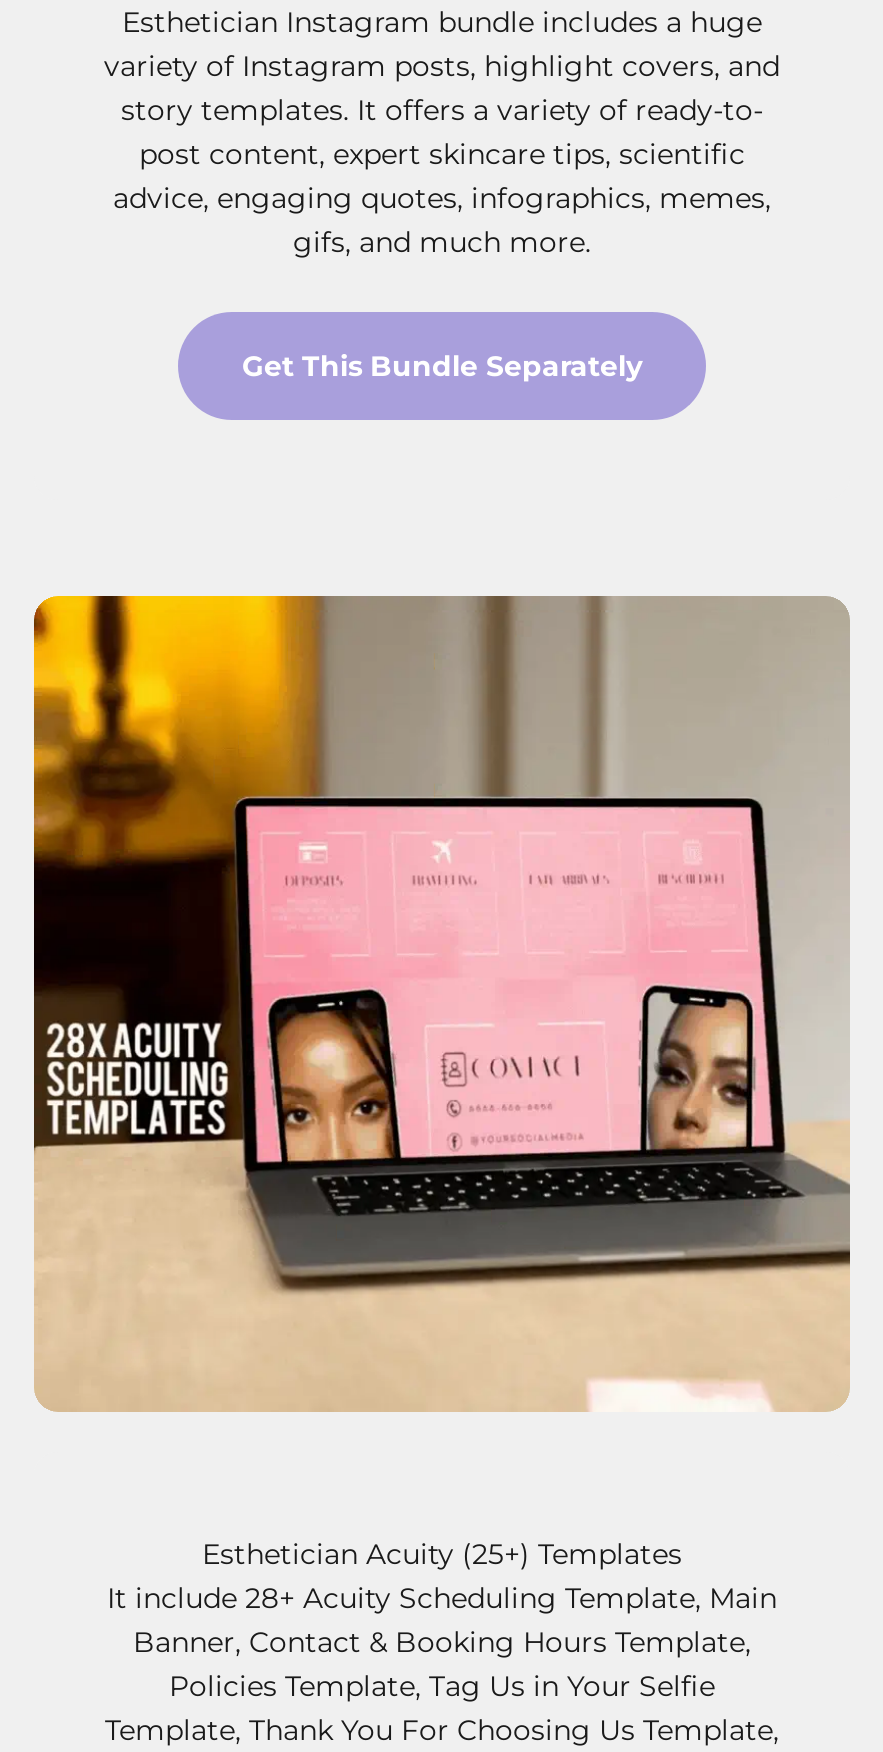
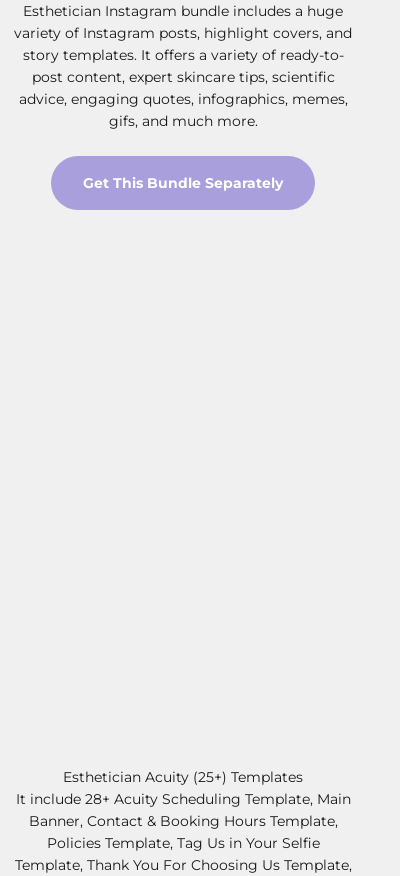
[32,594,852,1412] [image] -> none

